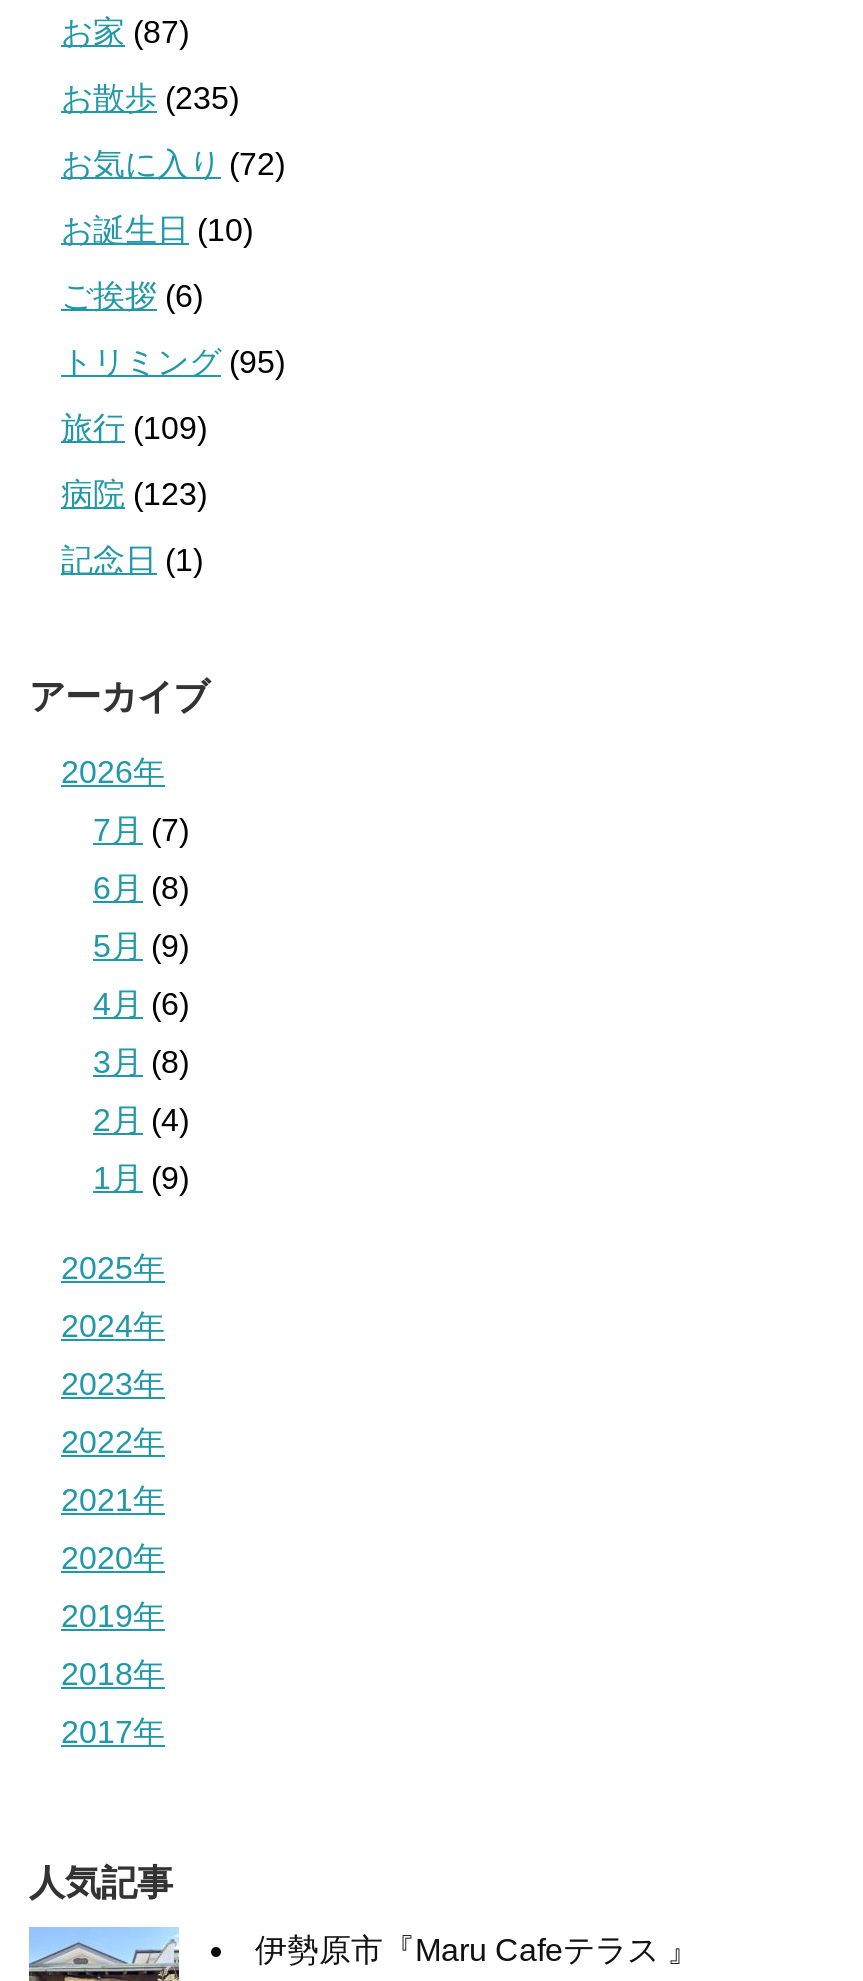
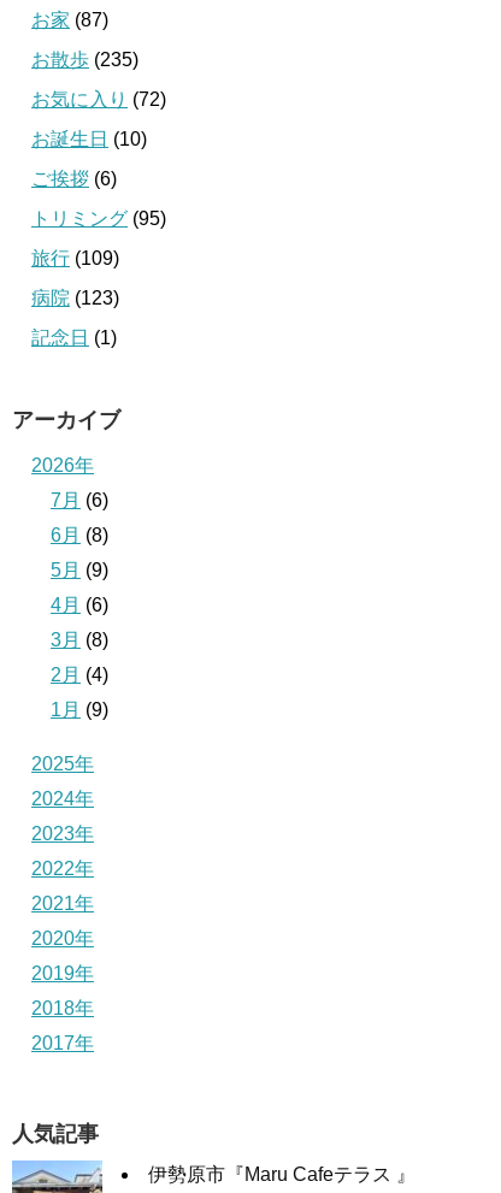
[93,814,189,848] 7月(7) -> [51,490,108,511] 7月(6)

